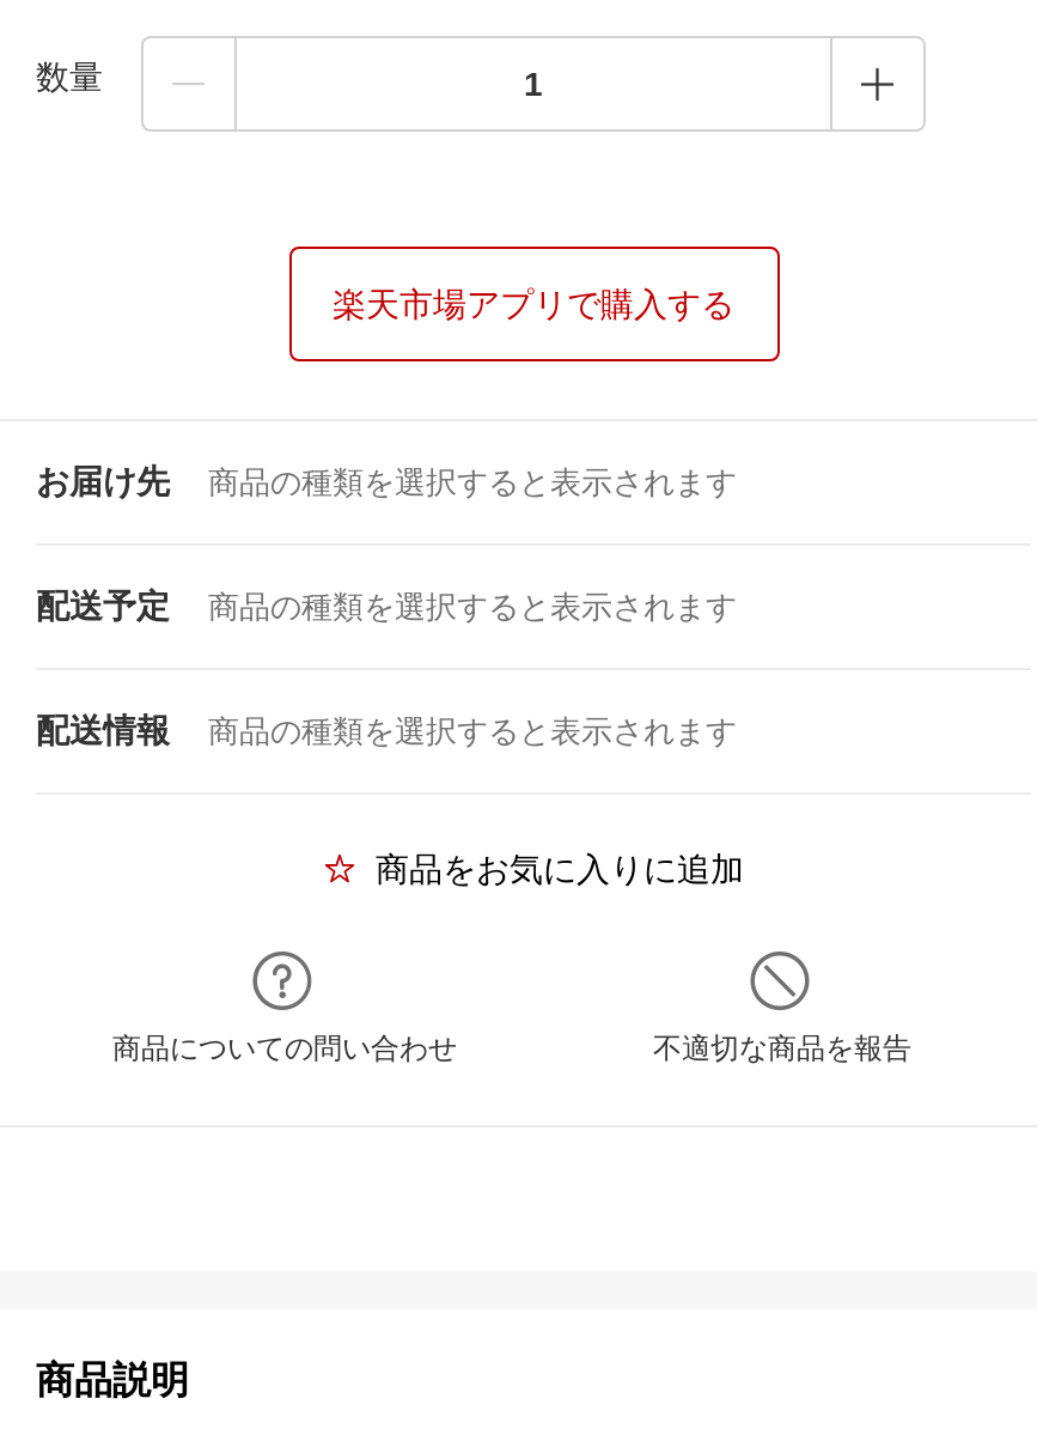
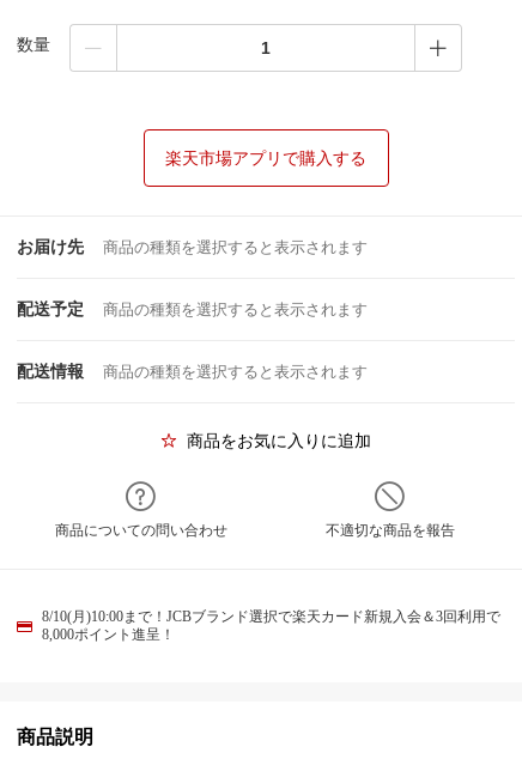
none -> [42,608,500,643] 8/10(月)10:00まで！JCBブランド選択で楽天カード新規入会＆3回利用で | 8,000ポイント進呈！

